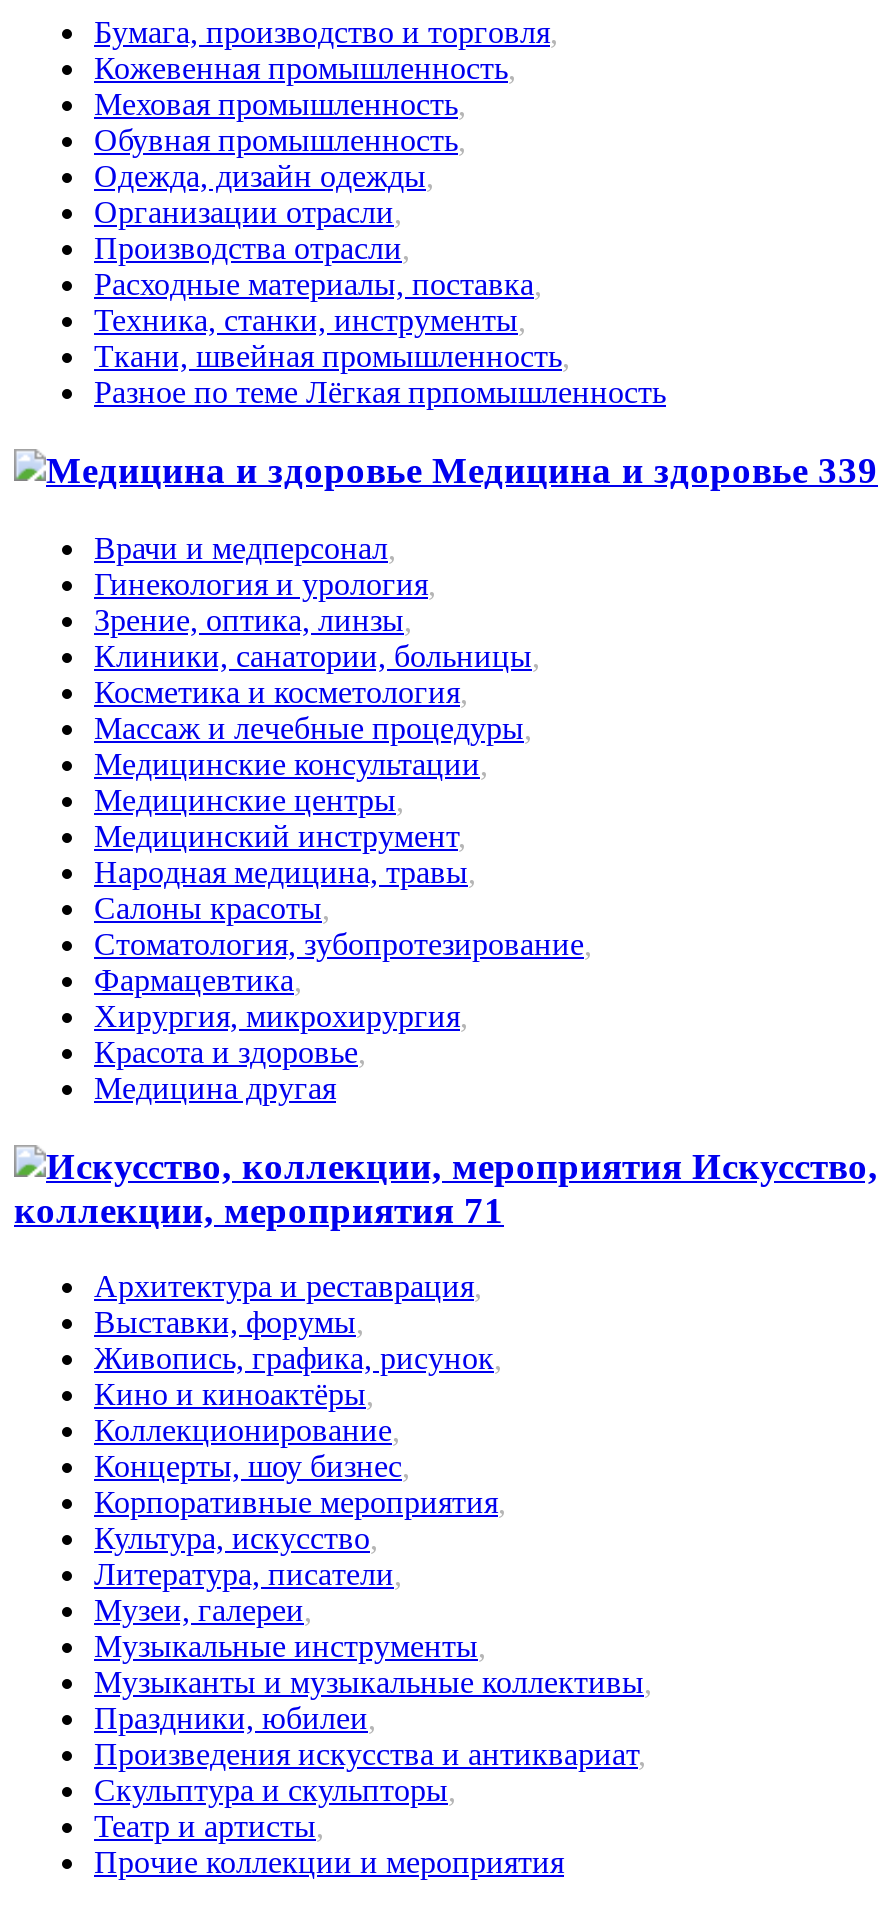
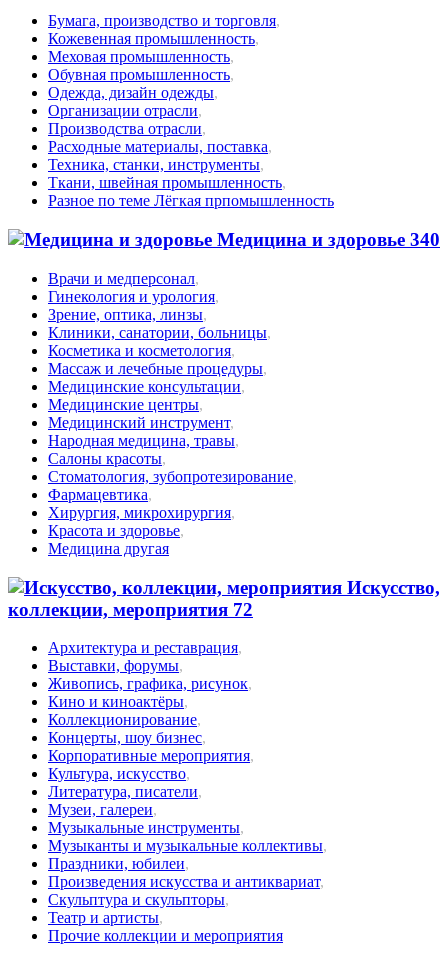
[422,449,878,491] Медицина и здоровье 339 -> [212,229,440,250] Медицина и здоровье 340
[14,1188,504,1230] коллекции, мероприятия 71 -> [8,599,253,620] коллекции, мероприятия 72

